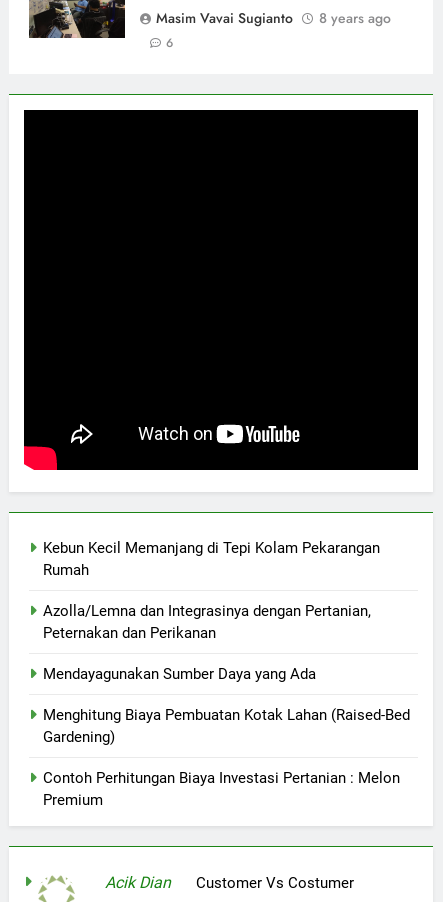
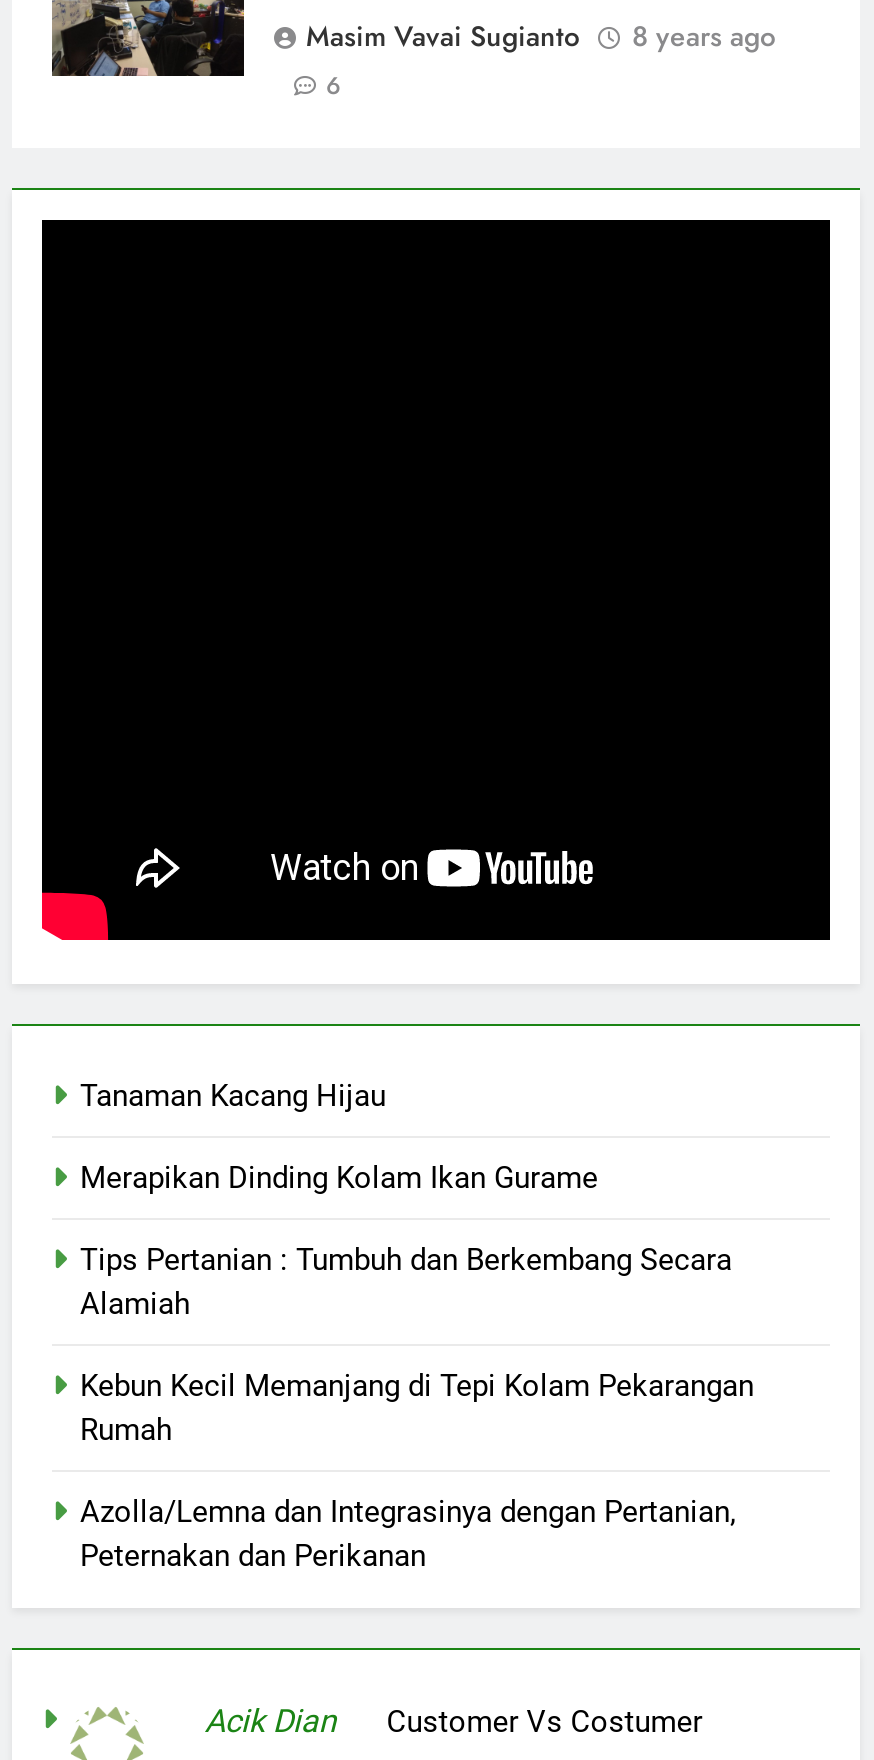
none -> [80,1078,732,1322] Tanaman Kacang Hijau | Merapikan Dinding Kolam Ikan Gurame | Tips Pertanian : Tumbuh dan Berkembang Secara | Alamiah
moved [43,539,380,642] -> [80,1368,754,1574]: Kebun Kecil Memanjang di Tepi Kolam Pekarangan | Rumah | Azolla/Lemna dan Integrasinya dengan Pertanian, | Peternakan dan Perikanan
[43,665,410,809] Mendayagunakan Sumber Daya yang Ada | Menghitung Biaya Pembuatan Kotak Lahan (Raised-Bed | Gardening) | Contoh Perhitungan Biaya Investasi Pertanian : Melon | Premium -> none

